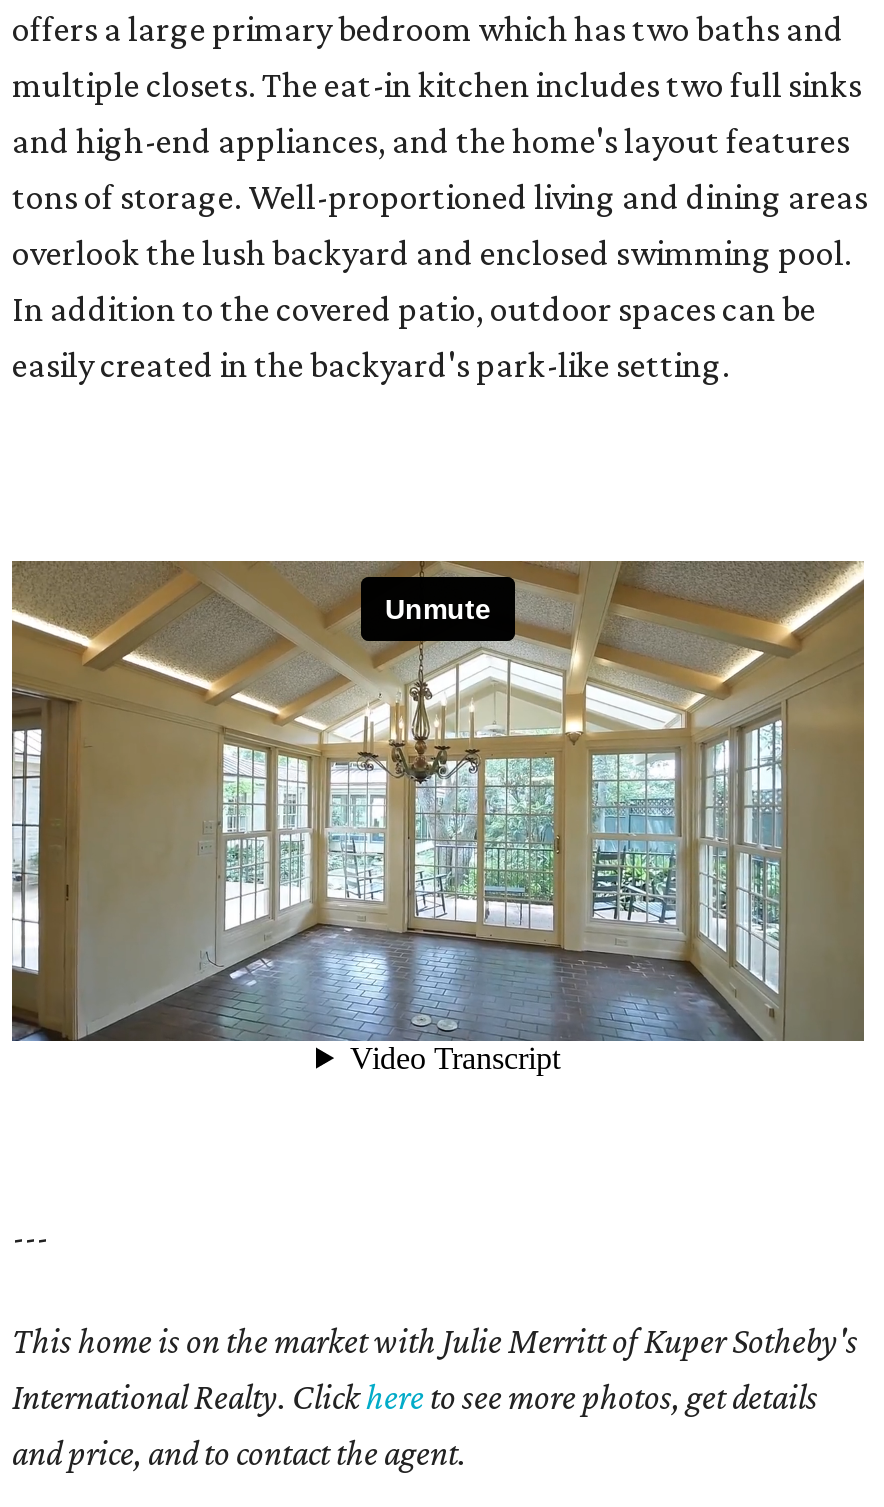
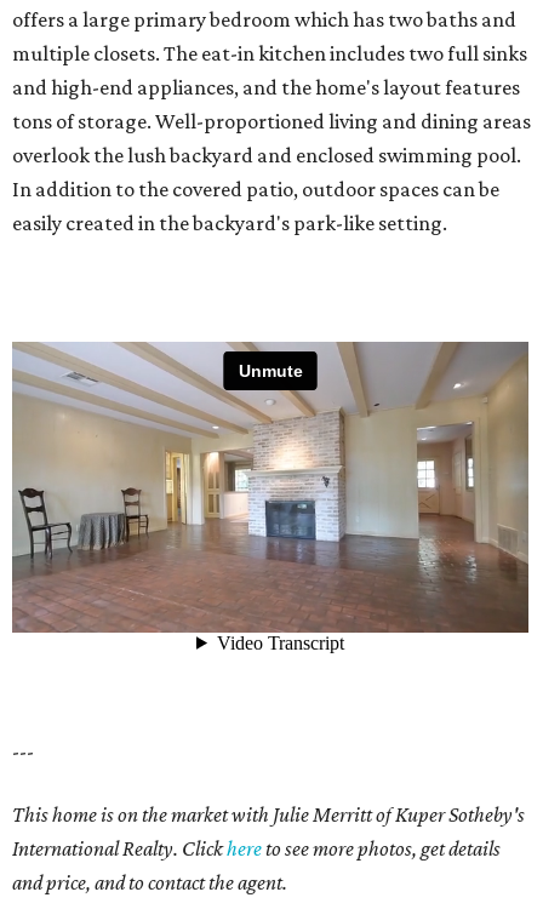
[10,559,864,1043] [image] -> [11,342,530,634] [image]

